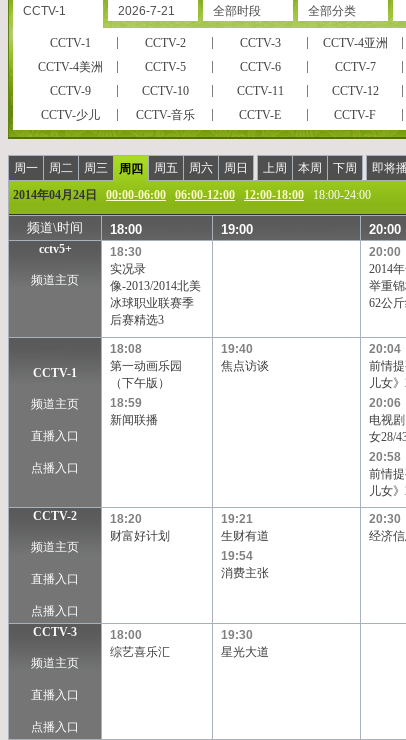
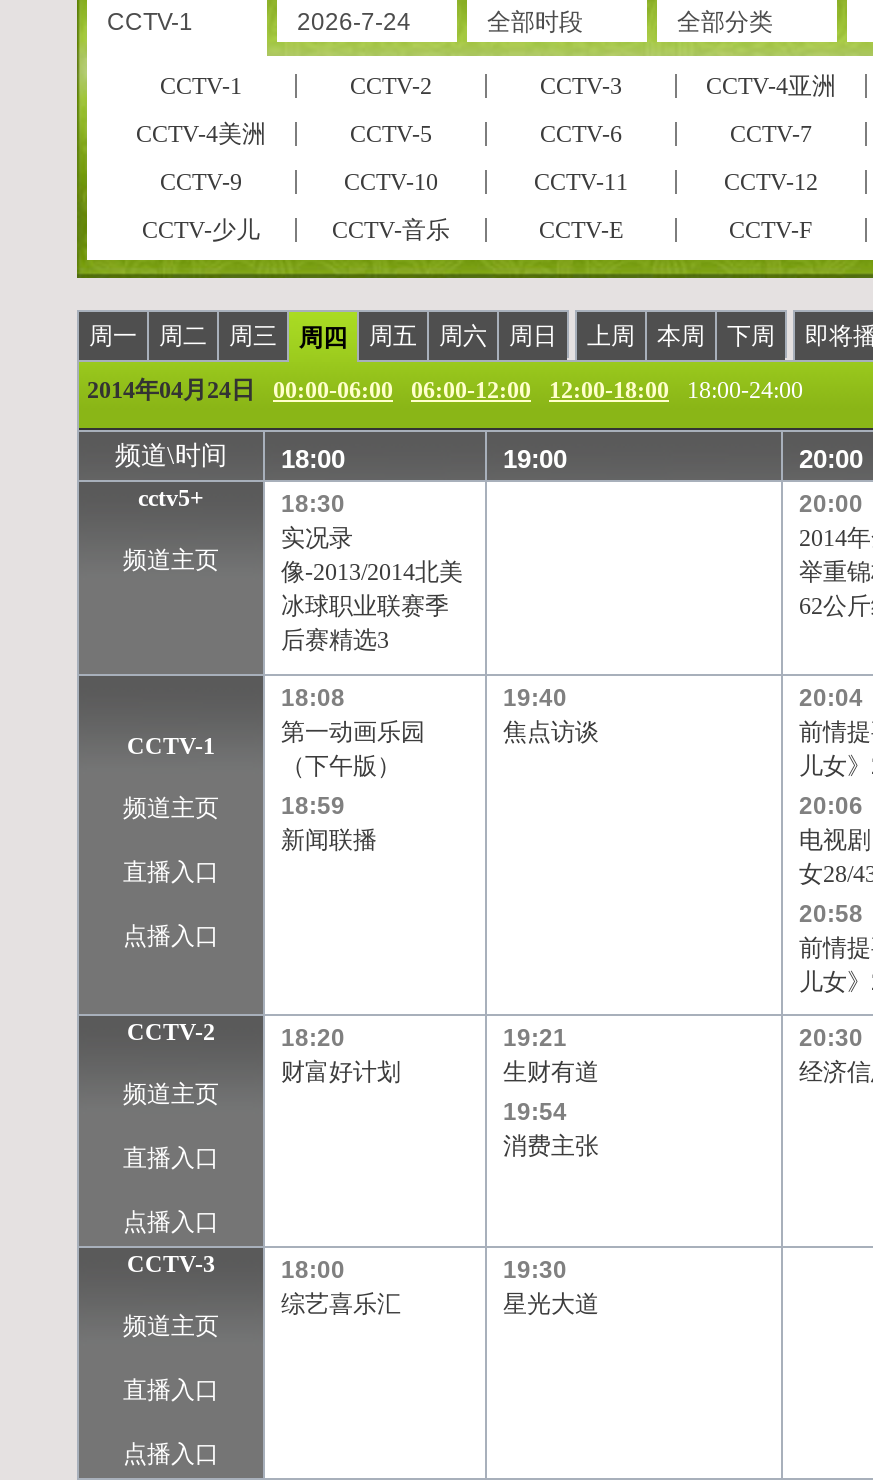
[118,4,175,18] 2026-7-21 -> [297,8,411,36] 2026-7-24

